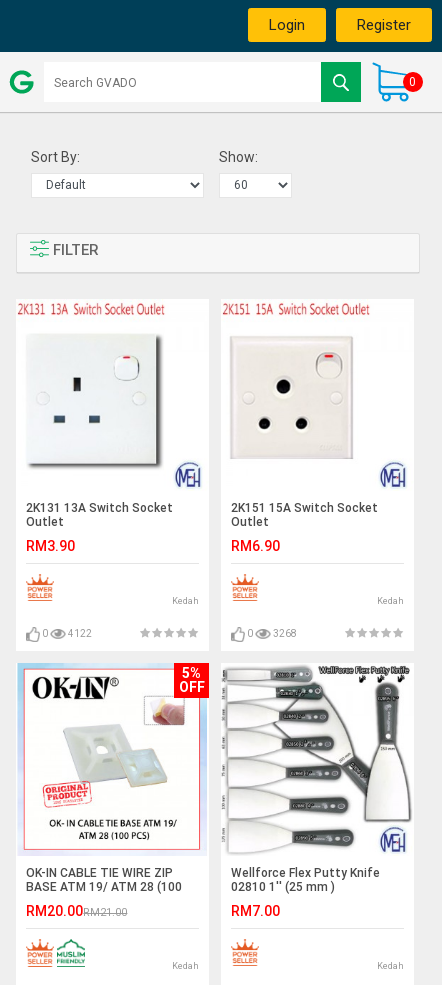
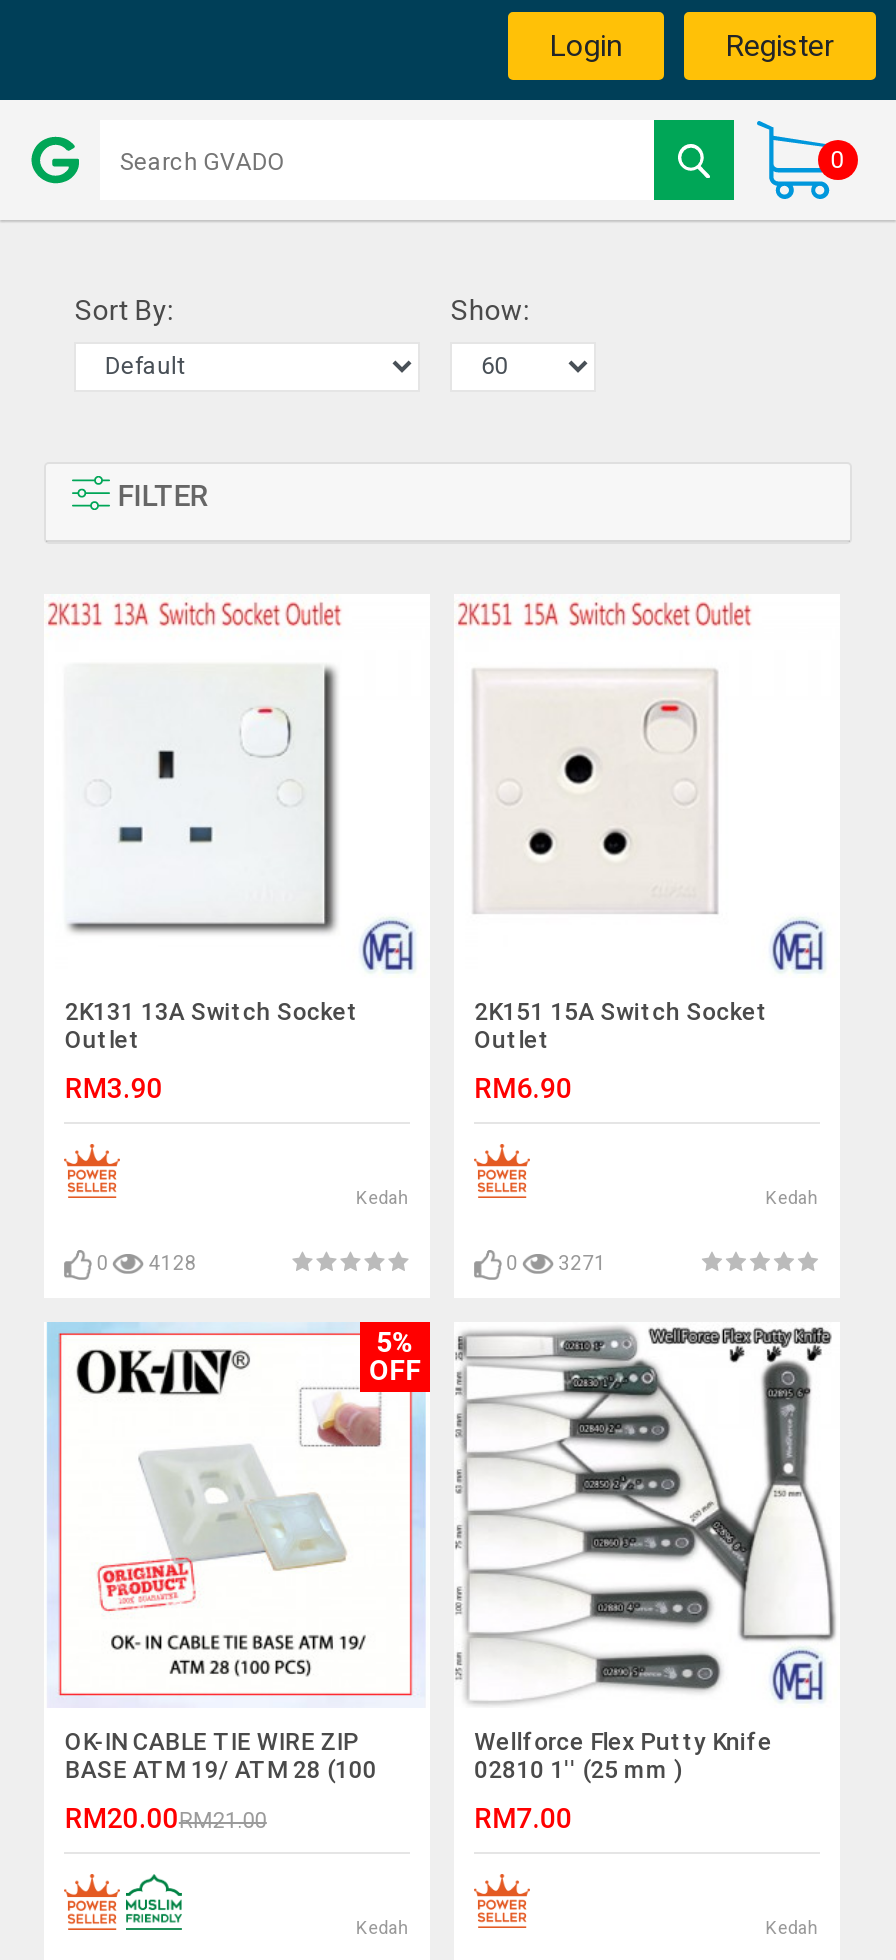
[40,628,92,639] 0 4122 -> [93,1252,197,1274] 0 4128
[245,628,297,639] 0 3268 -> [502,1252,606,1274] 0 3271

